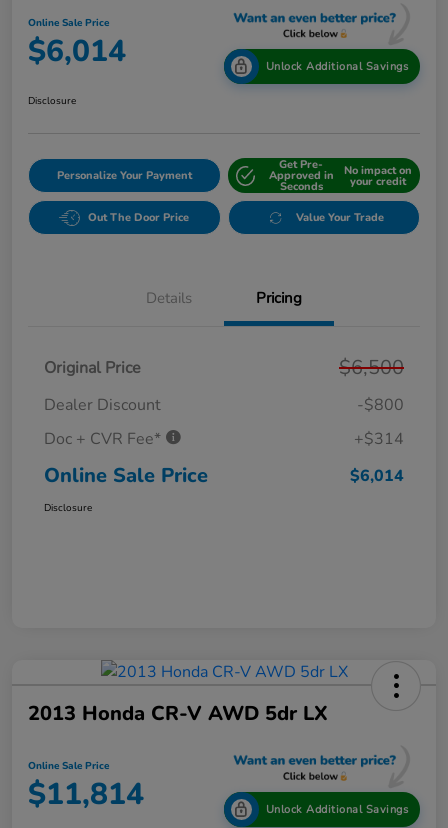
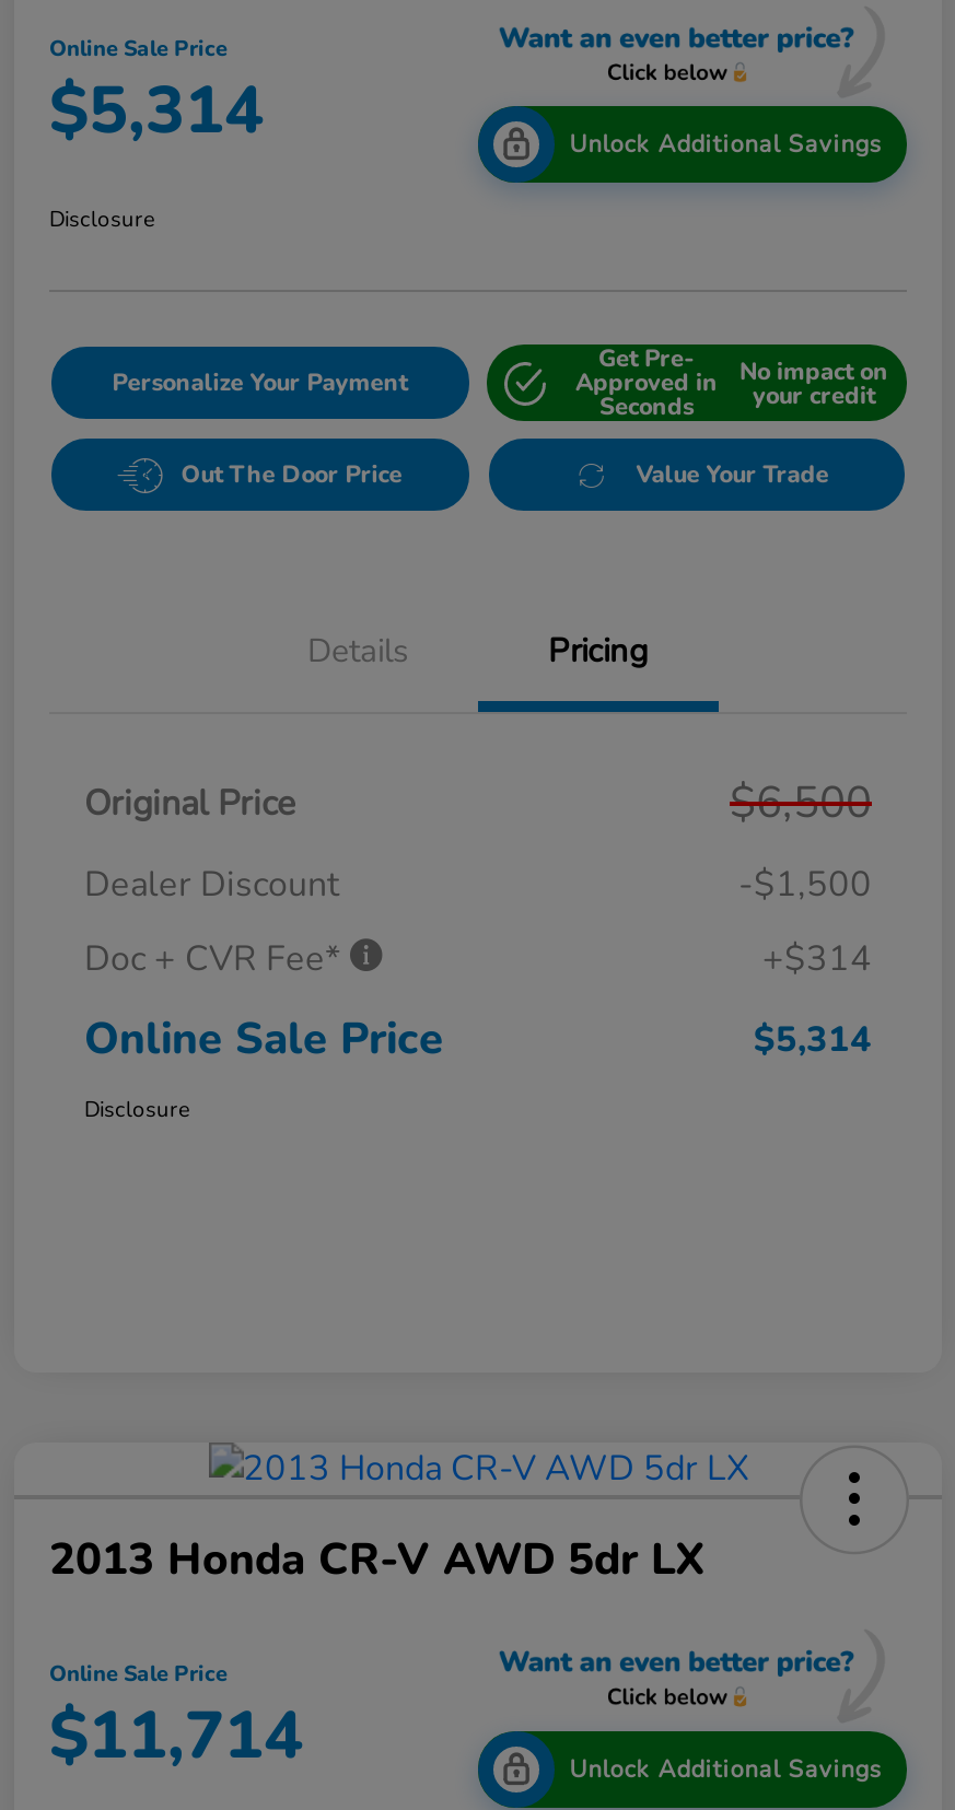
[28,31,126,72] $6,014 -> [49,67,264,156] $5,314
[357,394,404,416] -$800 -> [738,861,872,909] -$1,500
[350,465,404,487] $6,014 -> [754,1017,872,1065] $5,314
[28,774,144,815] $11,814 -> [49,1691,303,1781] $11,714

